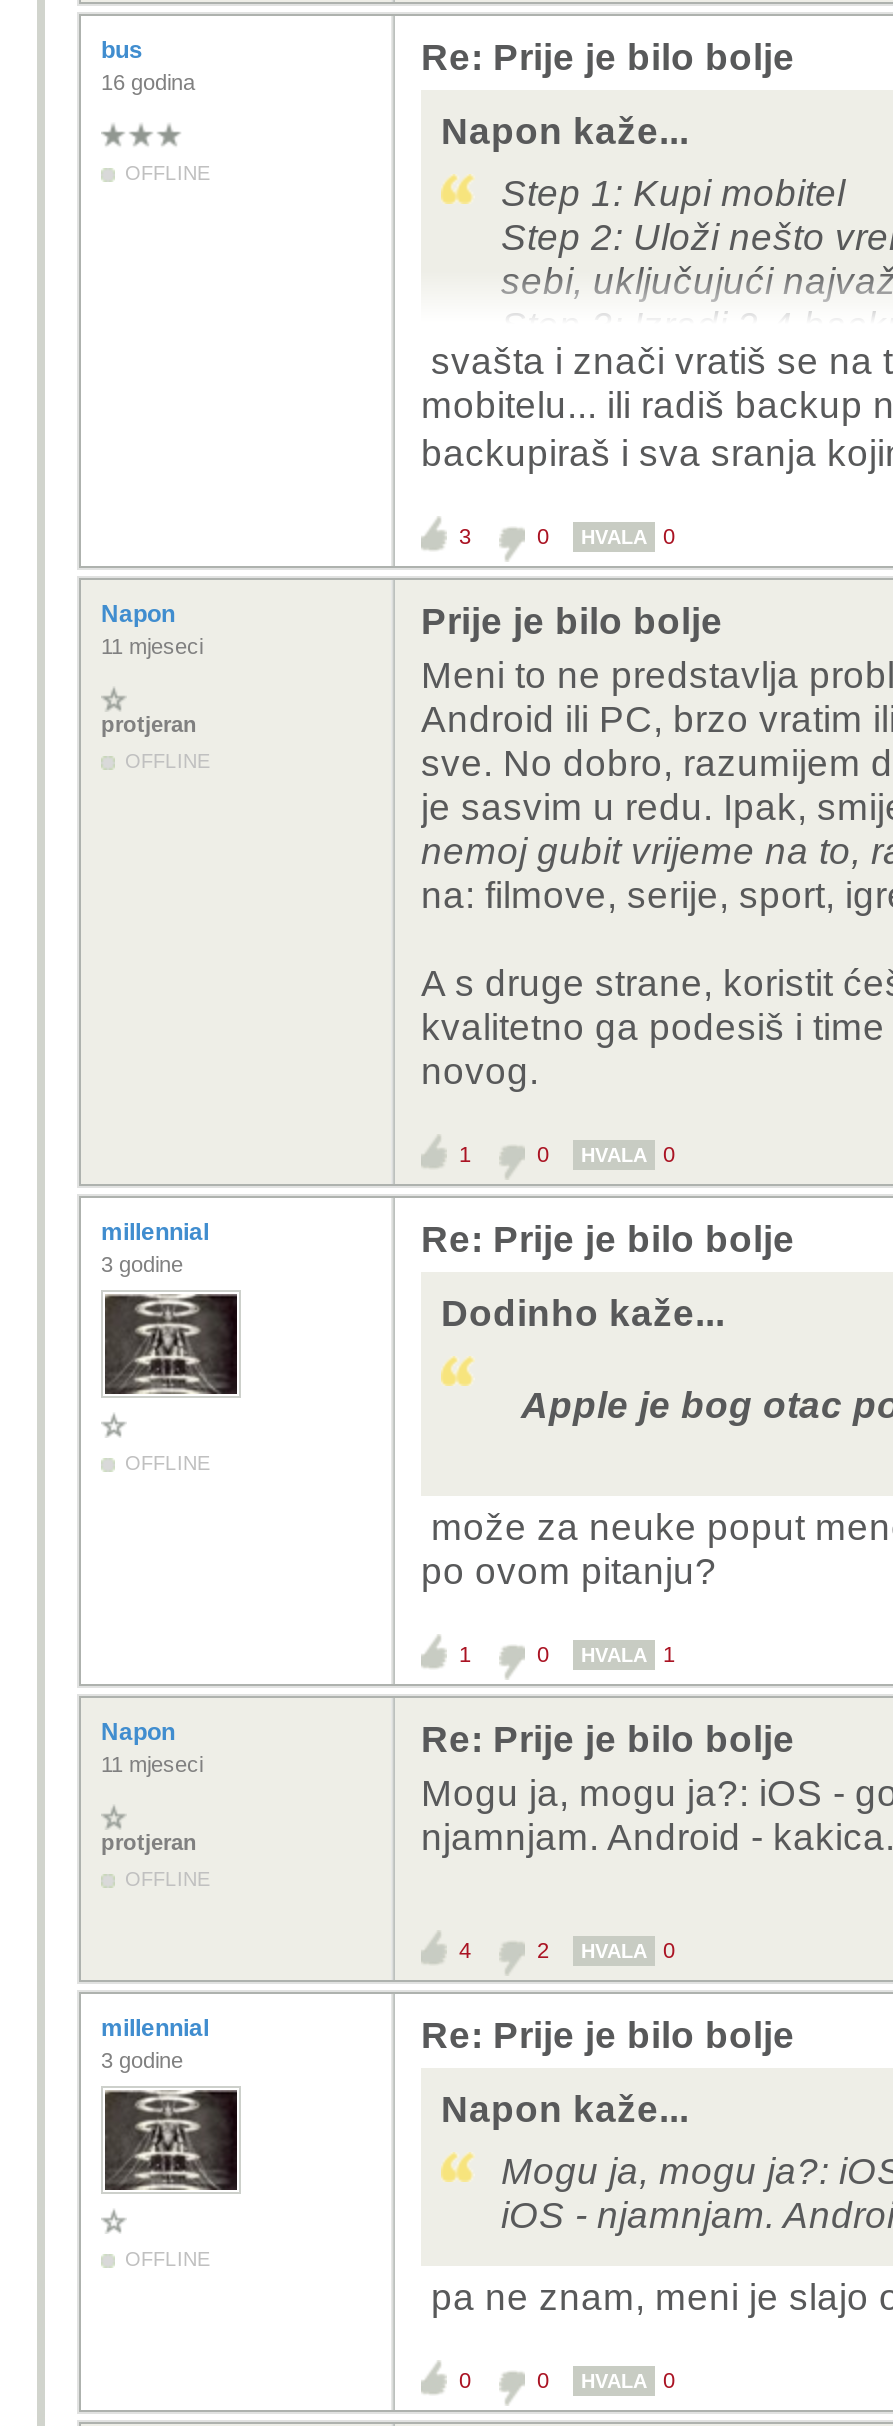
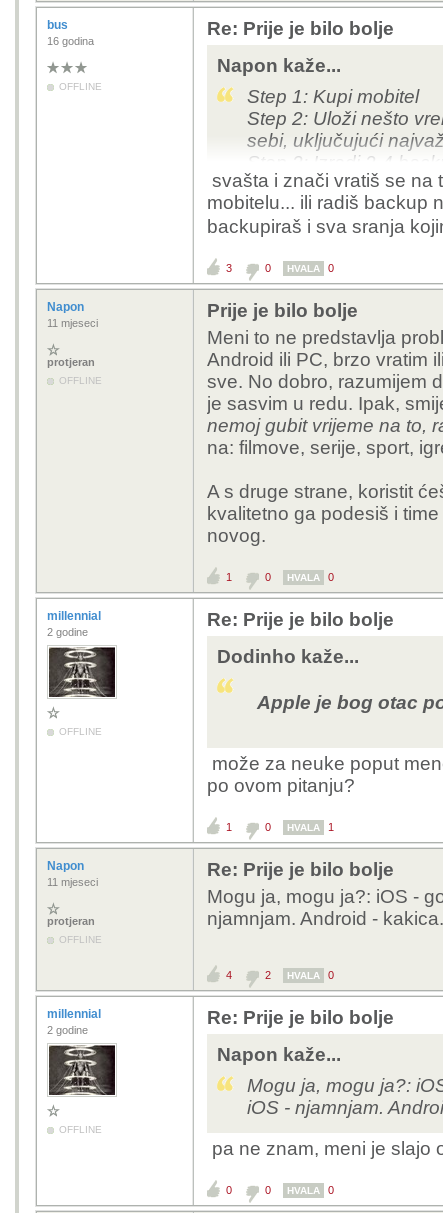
[101,1252,183,1276] 3 godine -> [47,626,88,638] 2 godine
[101,2048,183,2072] 3 godine -> [47,1024,88,1036] 2 godine

